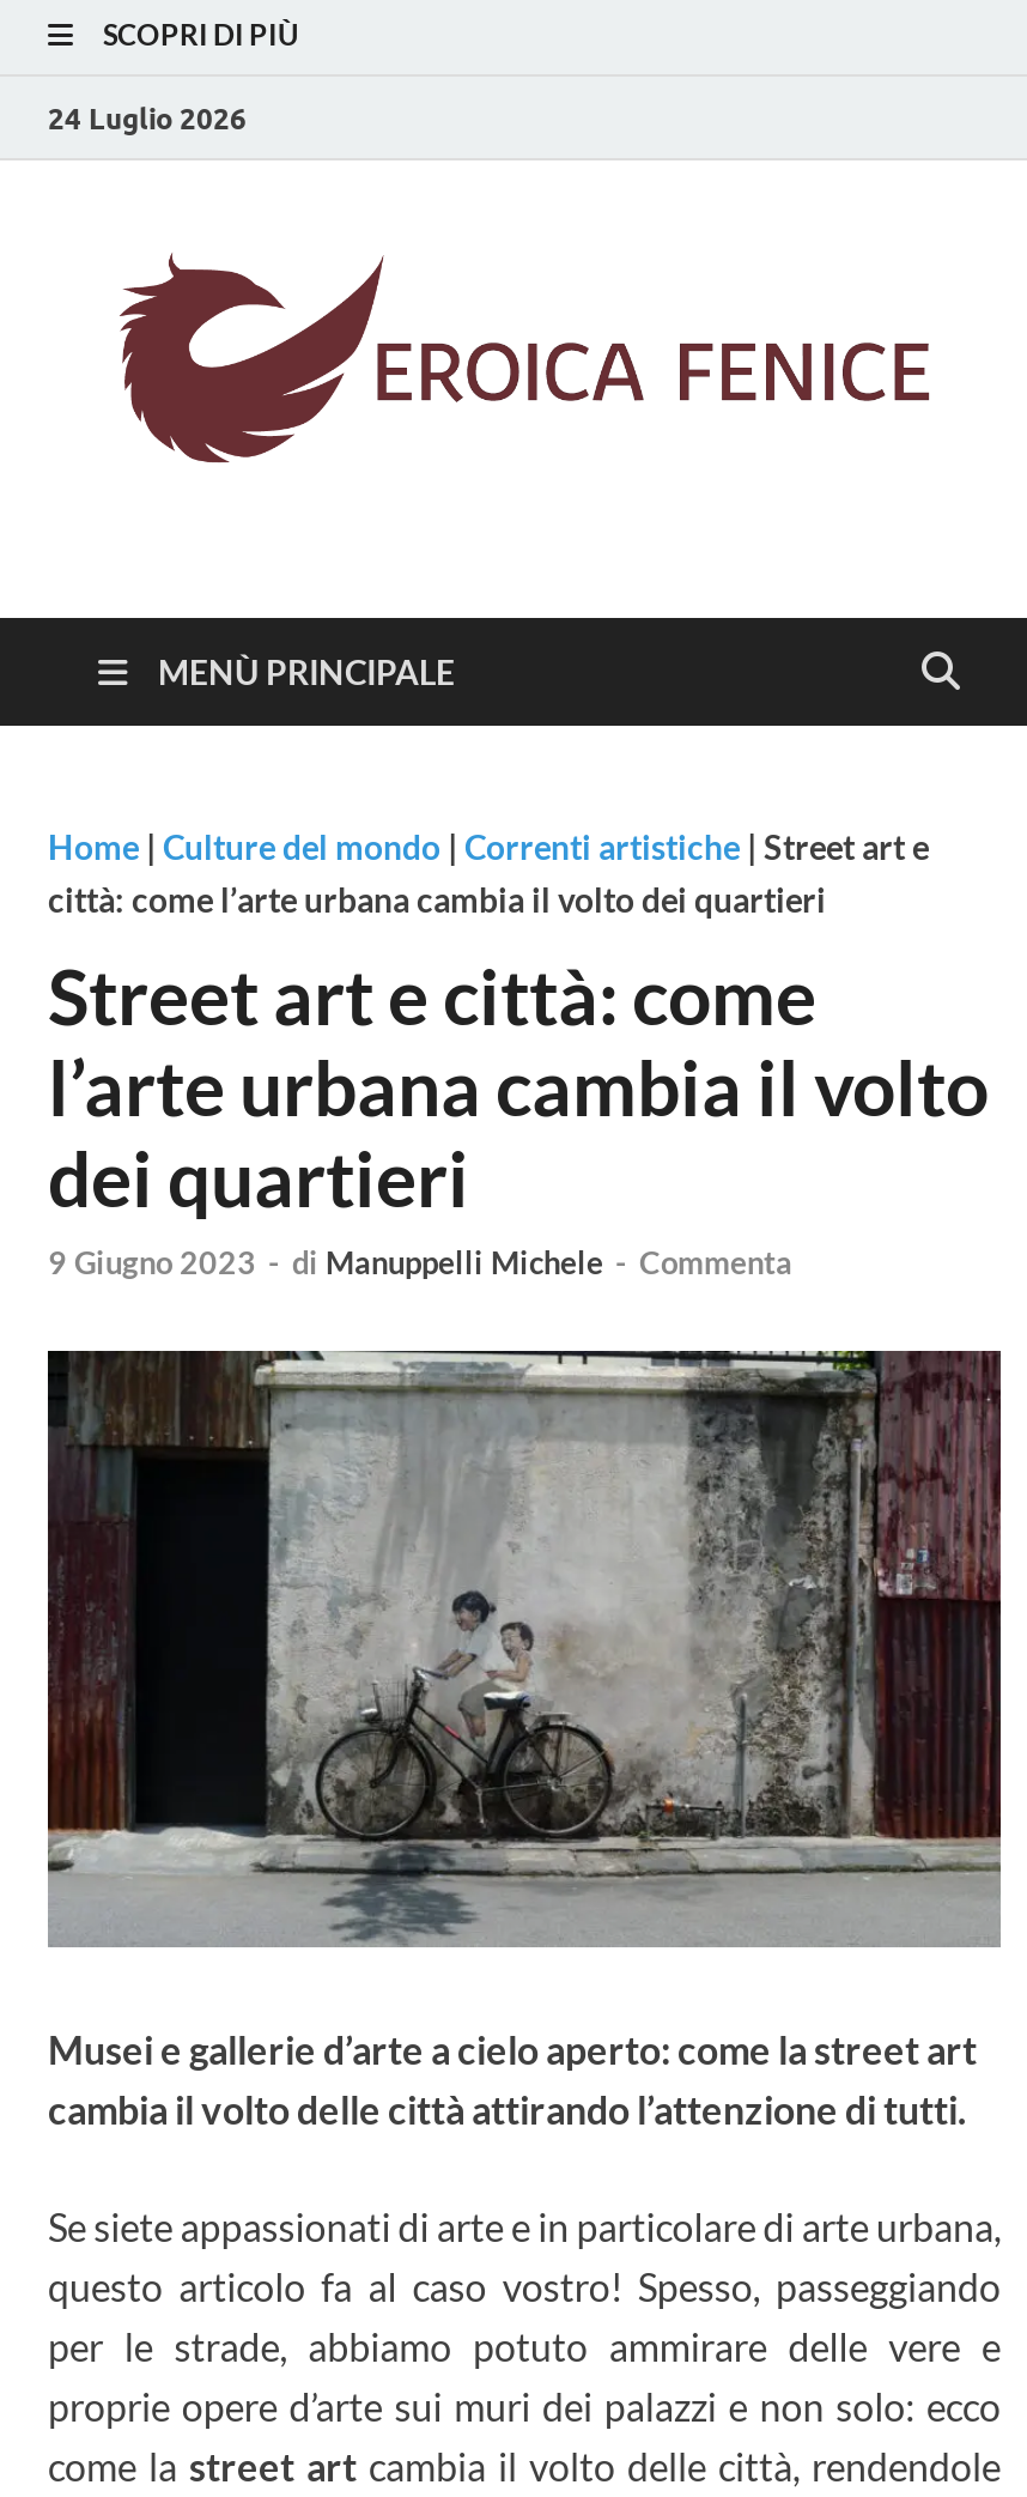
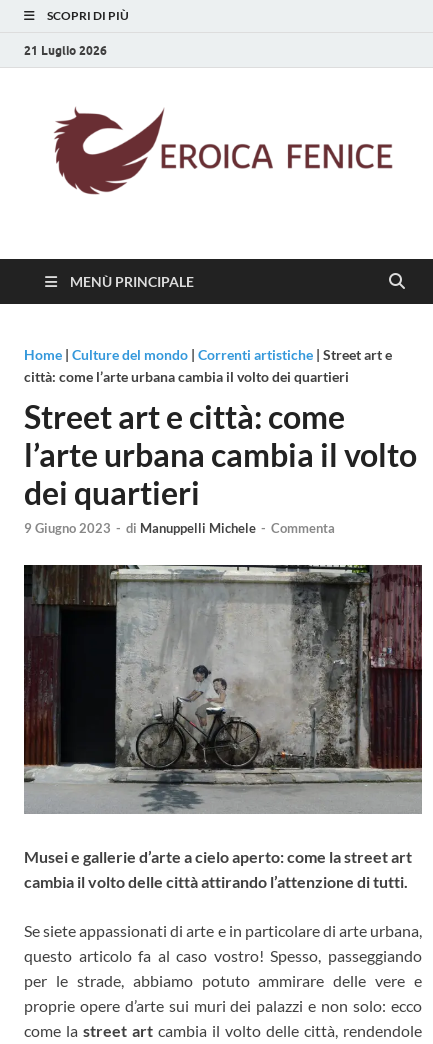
[48,99,247,135] 24 Luglio 2026 -> [24,42,107,57] 21 Luglio 2026

